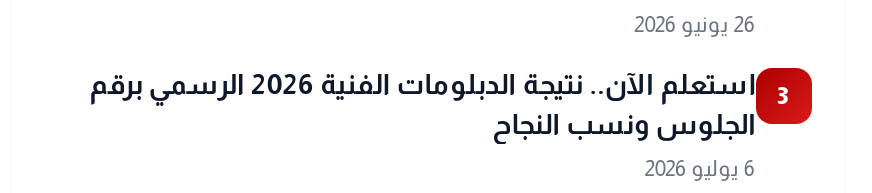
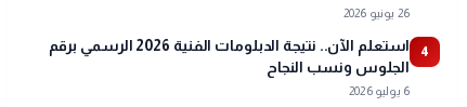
[777,81,791,109] 3 -> [420,44,429,59] 4

